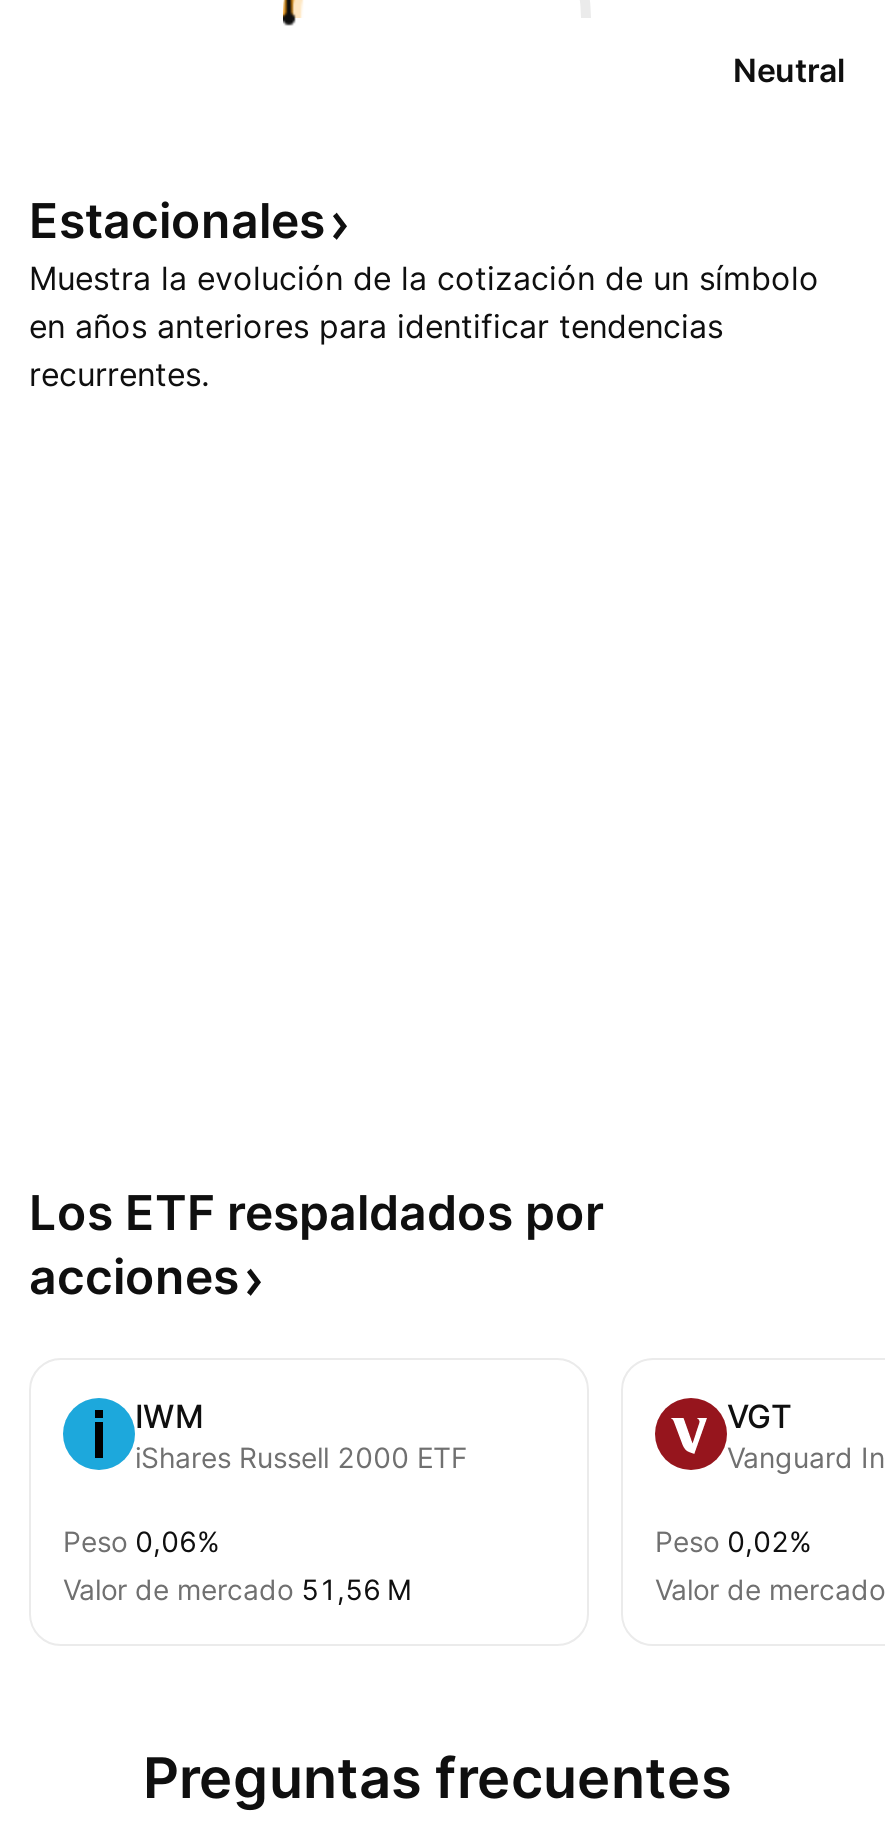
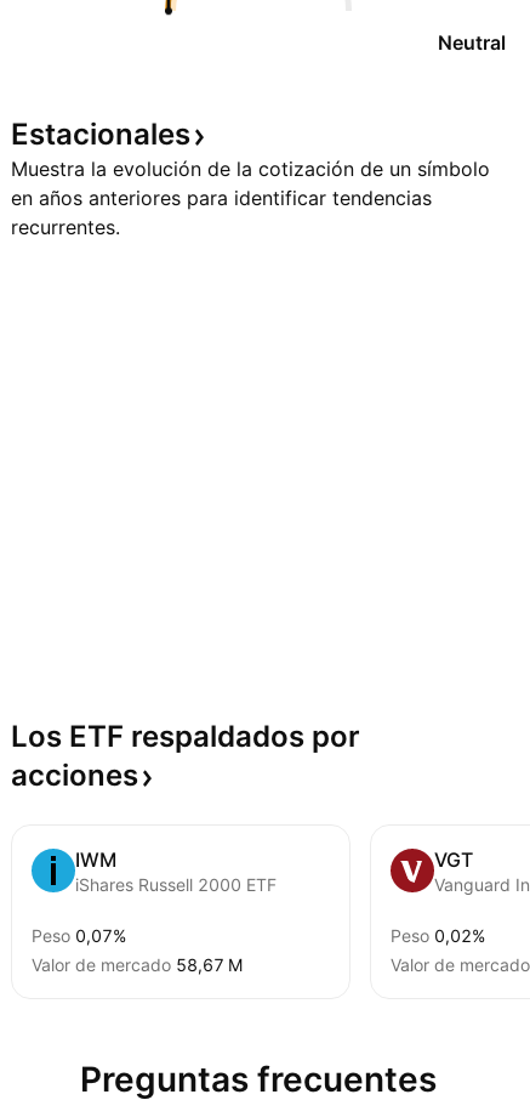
[63,1524,219,1558] Peso 0,06% -> [32,925,126,946] Peso 0,07%
[63,1572,411,1606] Valor de mercado 51,56 M -> [32,954,243,975] Valor de mercado 58,67 M

